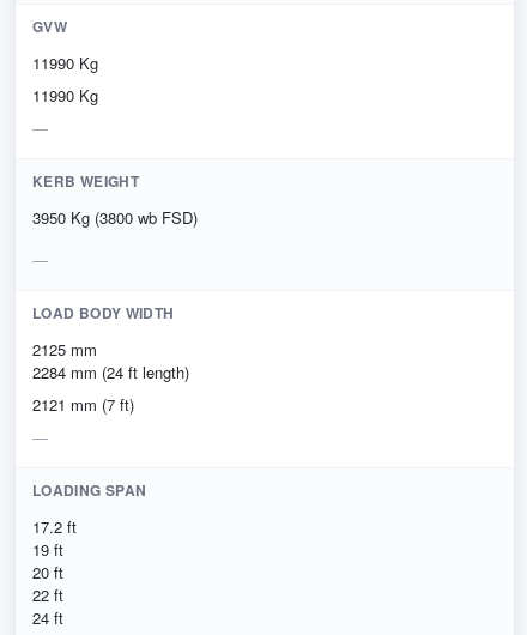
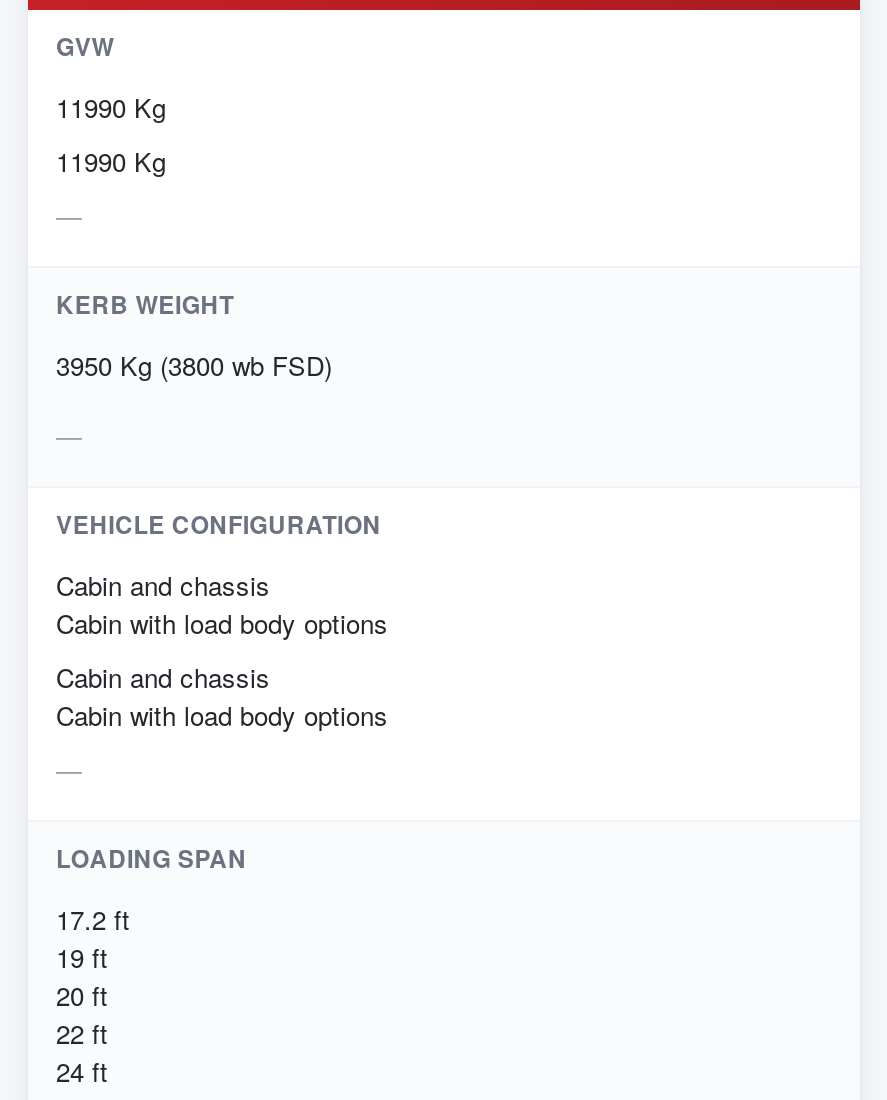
[32,302,174,323] LOAD BODY WIDTH -> [56,506,381,542] VEHICLE CONFIGURATION
[32,338,189,416] 2125 mm | 2284 mm (24 ft length) | 2121 mm (7 ft) -> [56,566,388,734] Cabin and chassis | Cabin with load body options | Cabin and chassis | Cabin with load body options

